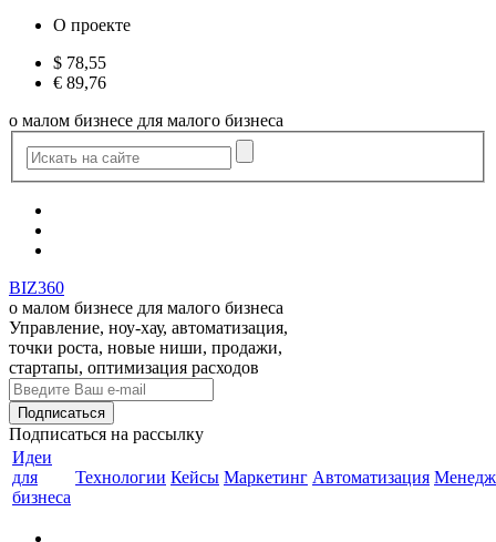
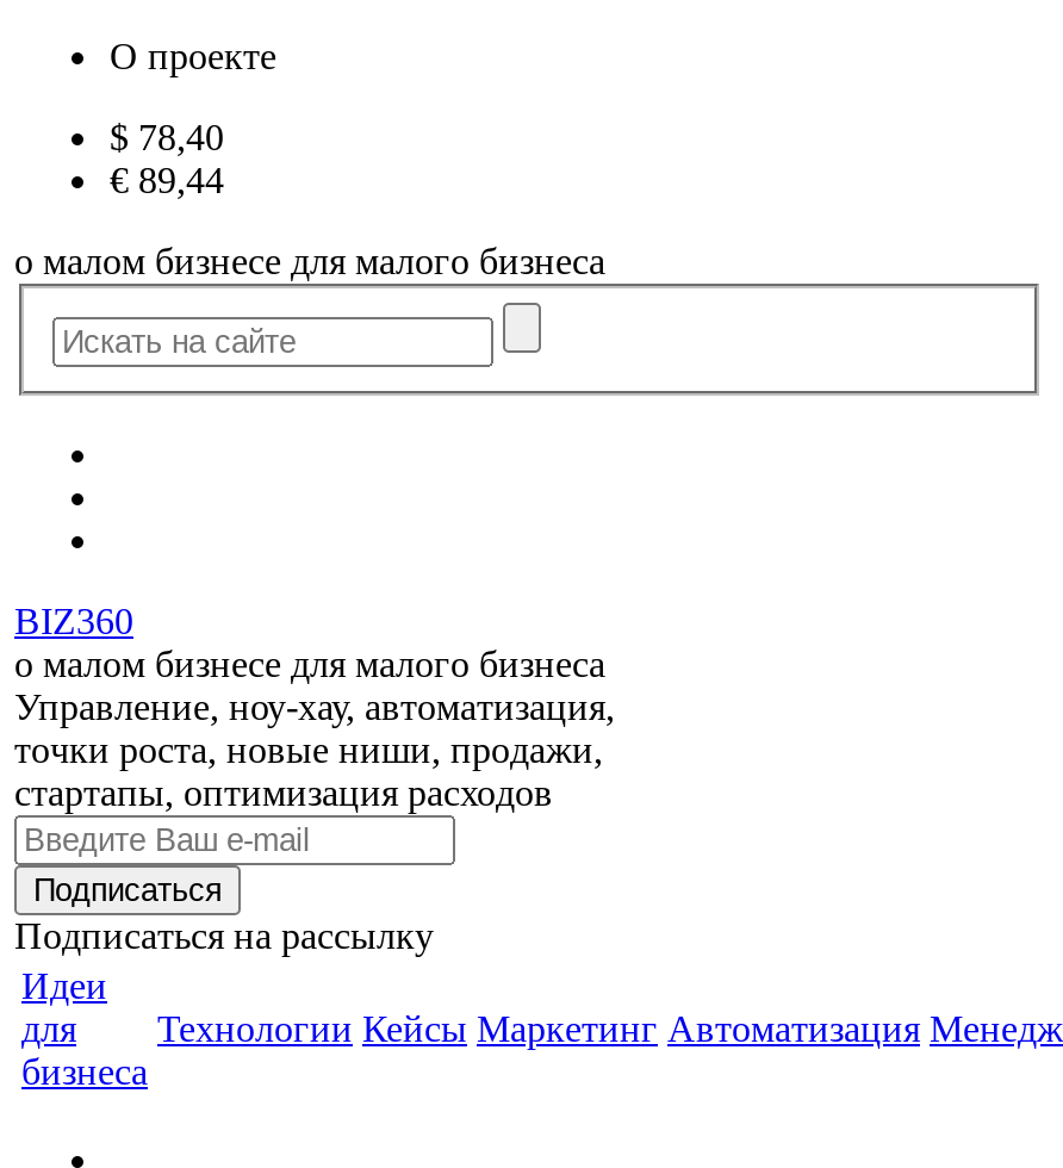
[53,53,106,72] $78,55 -> [110,117,224,157] $78,40
[53,73,106,92] €89,76 -> [110,160,224,200] €89,44

